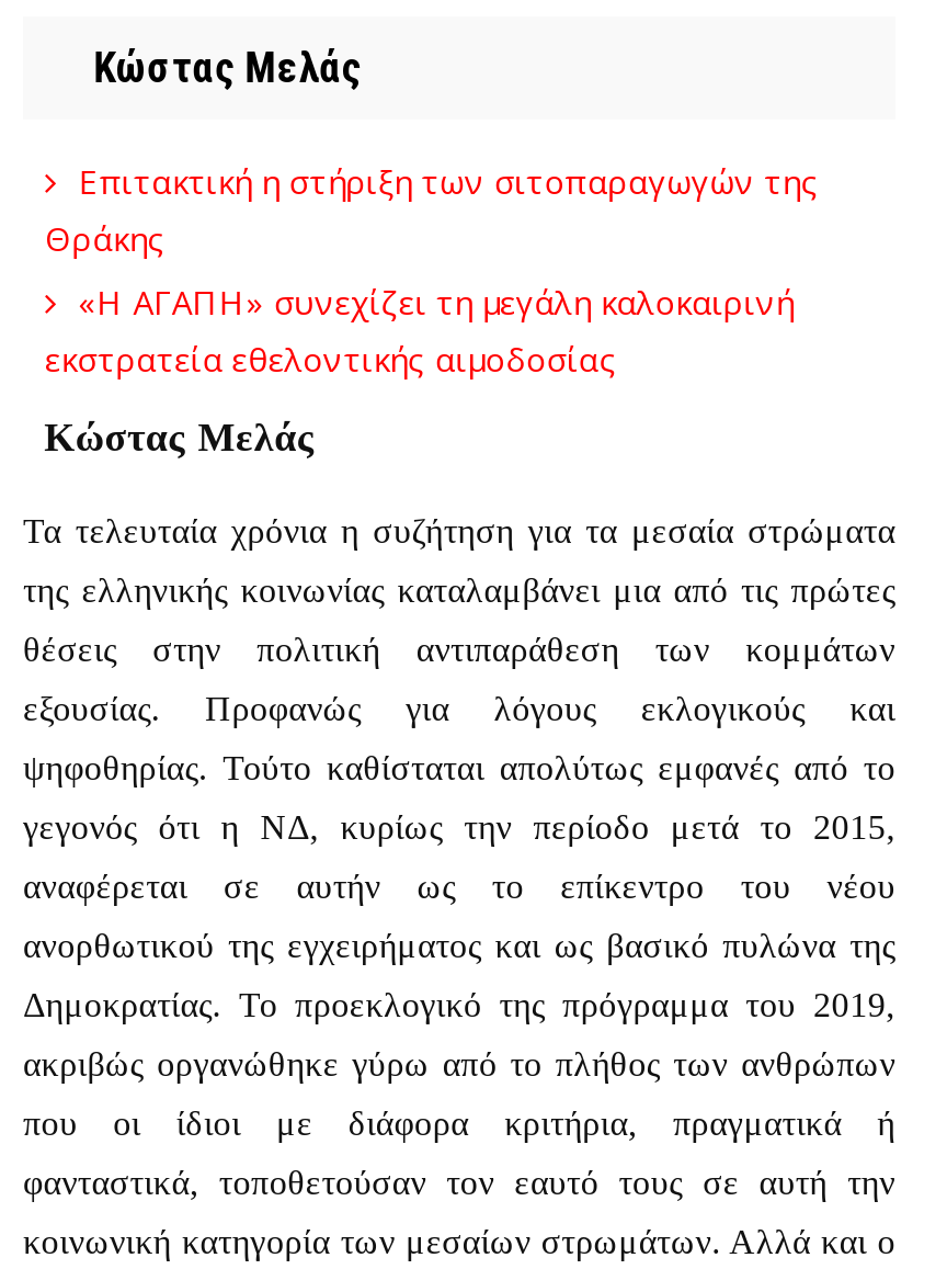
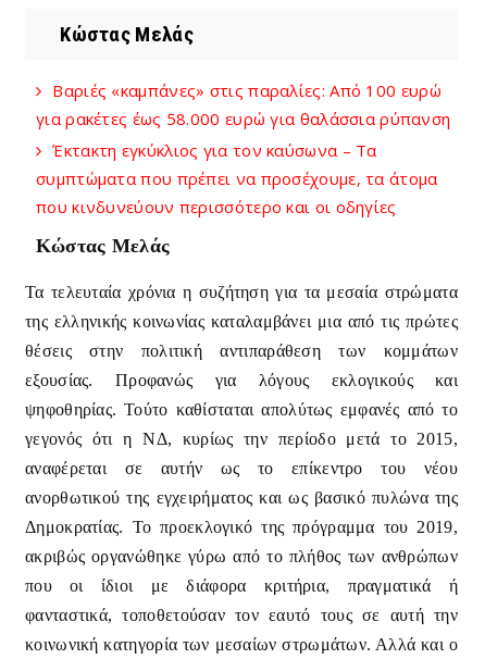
[45,159,819,380] Επιτακτική η στήριξη των σιτοπαραγωγών της | Θράκης | «Η ΑΓΑΠΗ» συνεχίζει τη μεγάλη καλοκαιρινή | εκστρατεία εθελοντικής αιμοδοσίας -> [36,79,451,217] Βαριές «καμπάνες» στις παραλίες: Από 100 ευρώ | για ρακέτες έως 58.000 ευρώ για θαλάσσια ρύπανση | Έκτακτη εγκύκλιος για τον καύσωνα – Τα | συμπτώματα που πρέπει να προσέχουμε, τα άτομα | που κινδυνεύουν περισσότερο και οι οδηγίες

